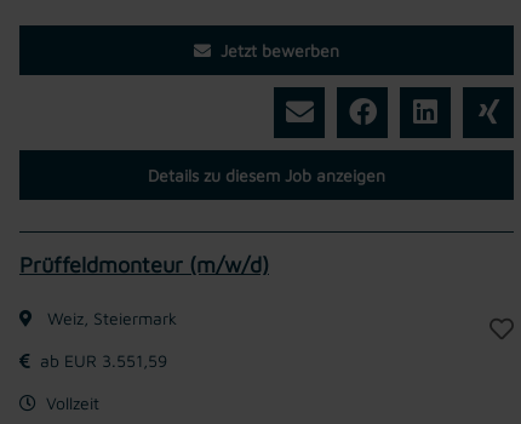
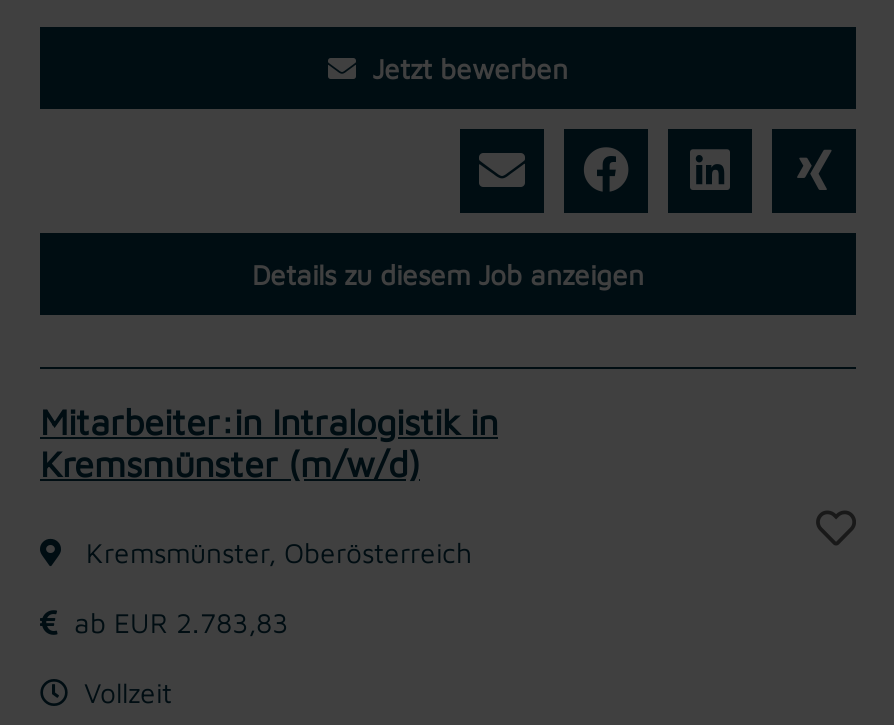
[19,252,269,277] Prüffeldmonteur (m/w/d) -> [40,401,498,485] Mitarbeiter:in Intralogistik in | Kremsmünster (m/w/d)
[42,307,177,328] Weiz, Steiermark -> [78,535,472,569] Kremsmünster, Oberösterreich
[40,350,167,370] ab EUR 3.551,59 -> [74,605,288,639] ab EUR 2.783,83

